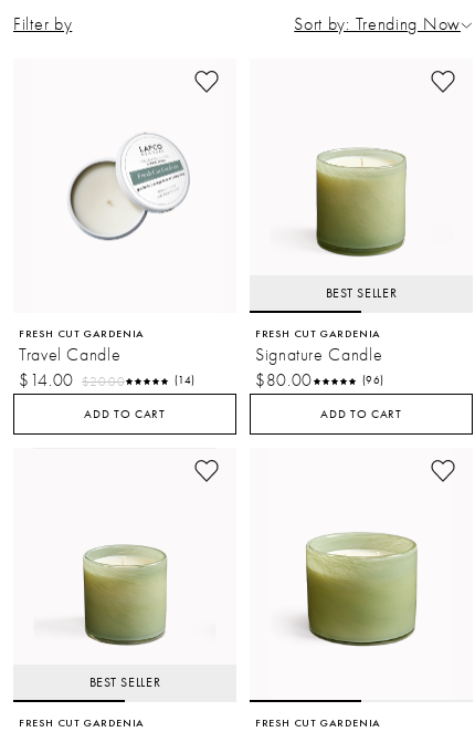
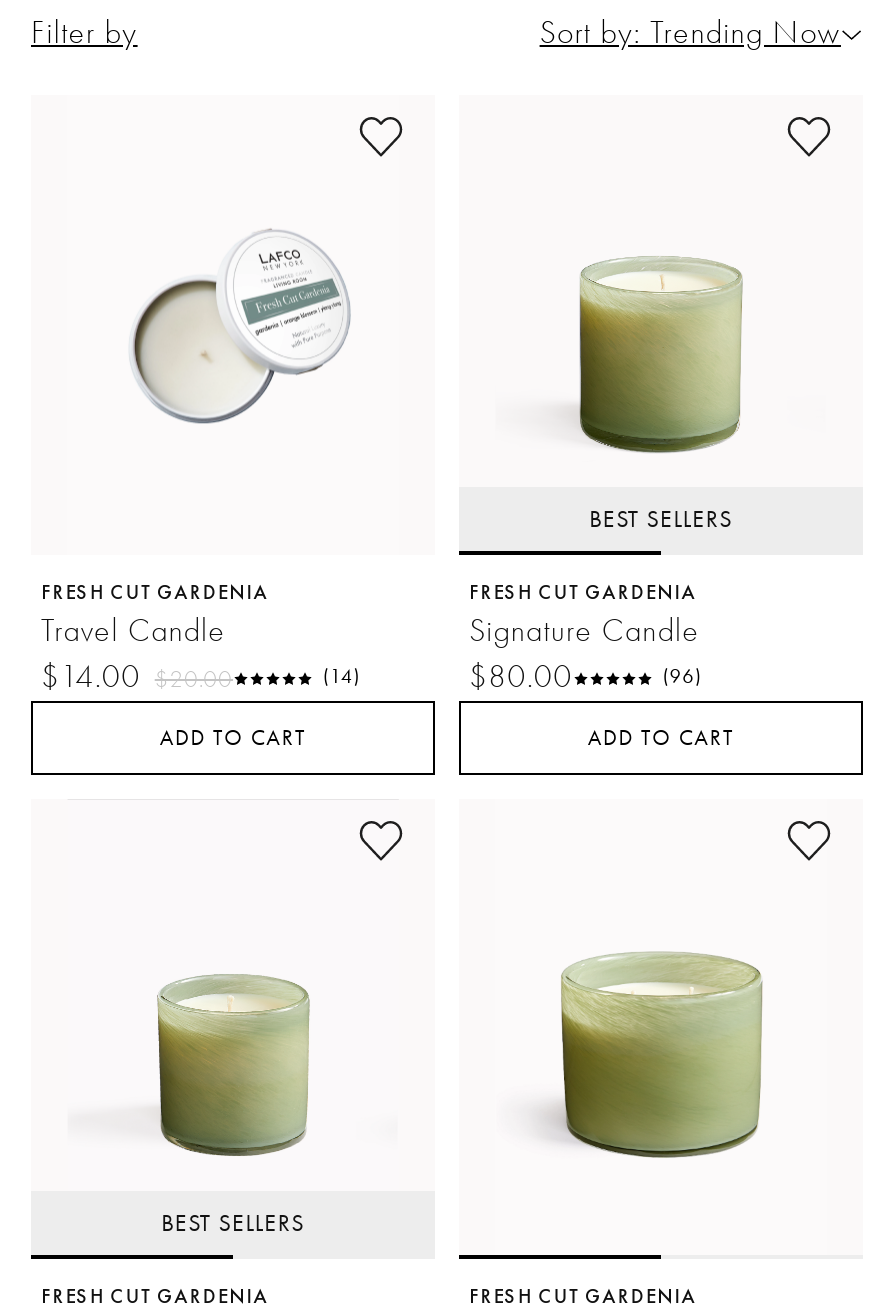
[325,285,397,301] BEST SELLER -> [589,505,733,533] BEST SELLERS
[89,675,161,690] BEST SELLER -> [161,1209,305,1237] BEST SELLERS

